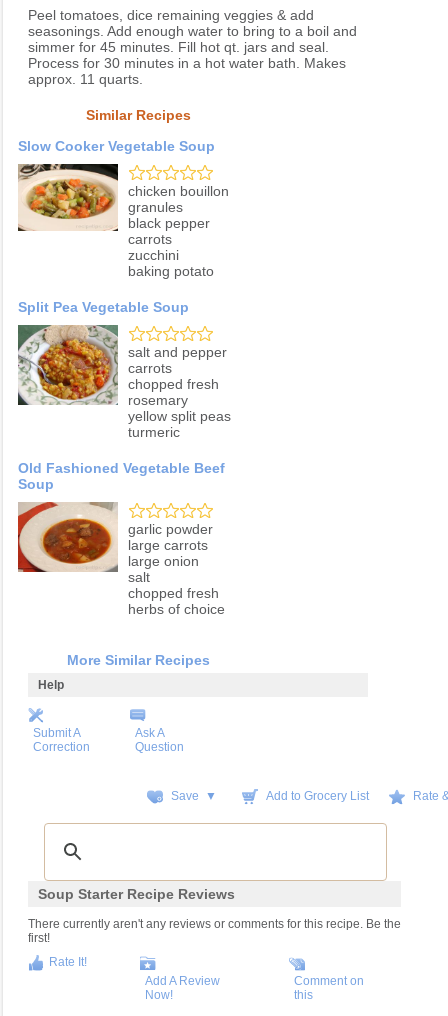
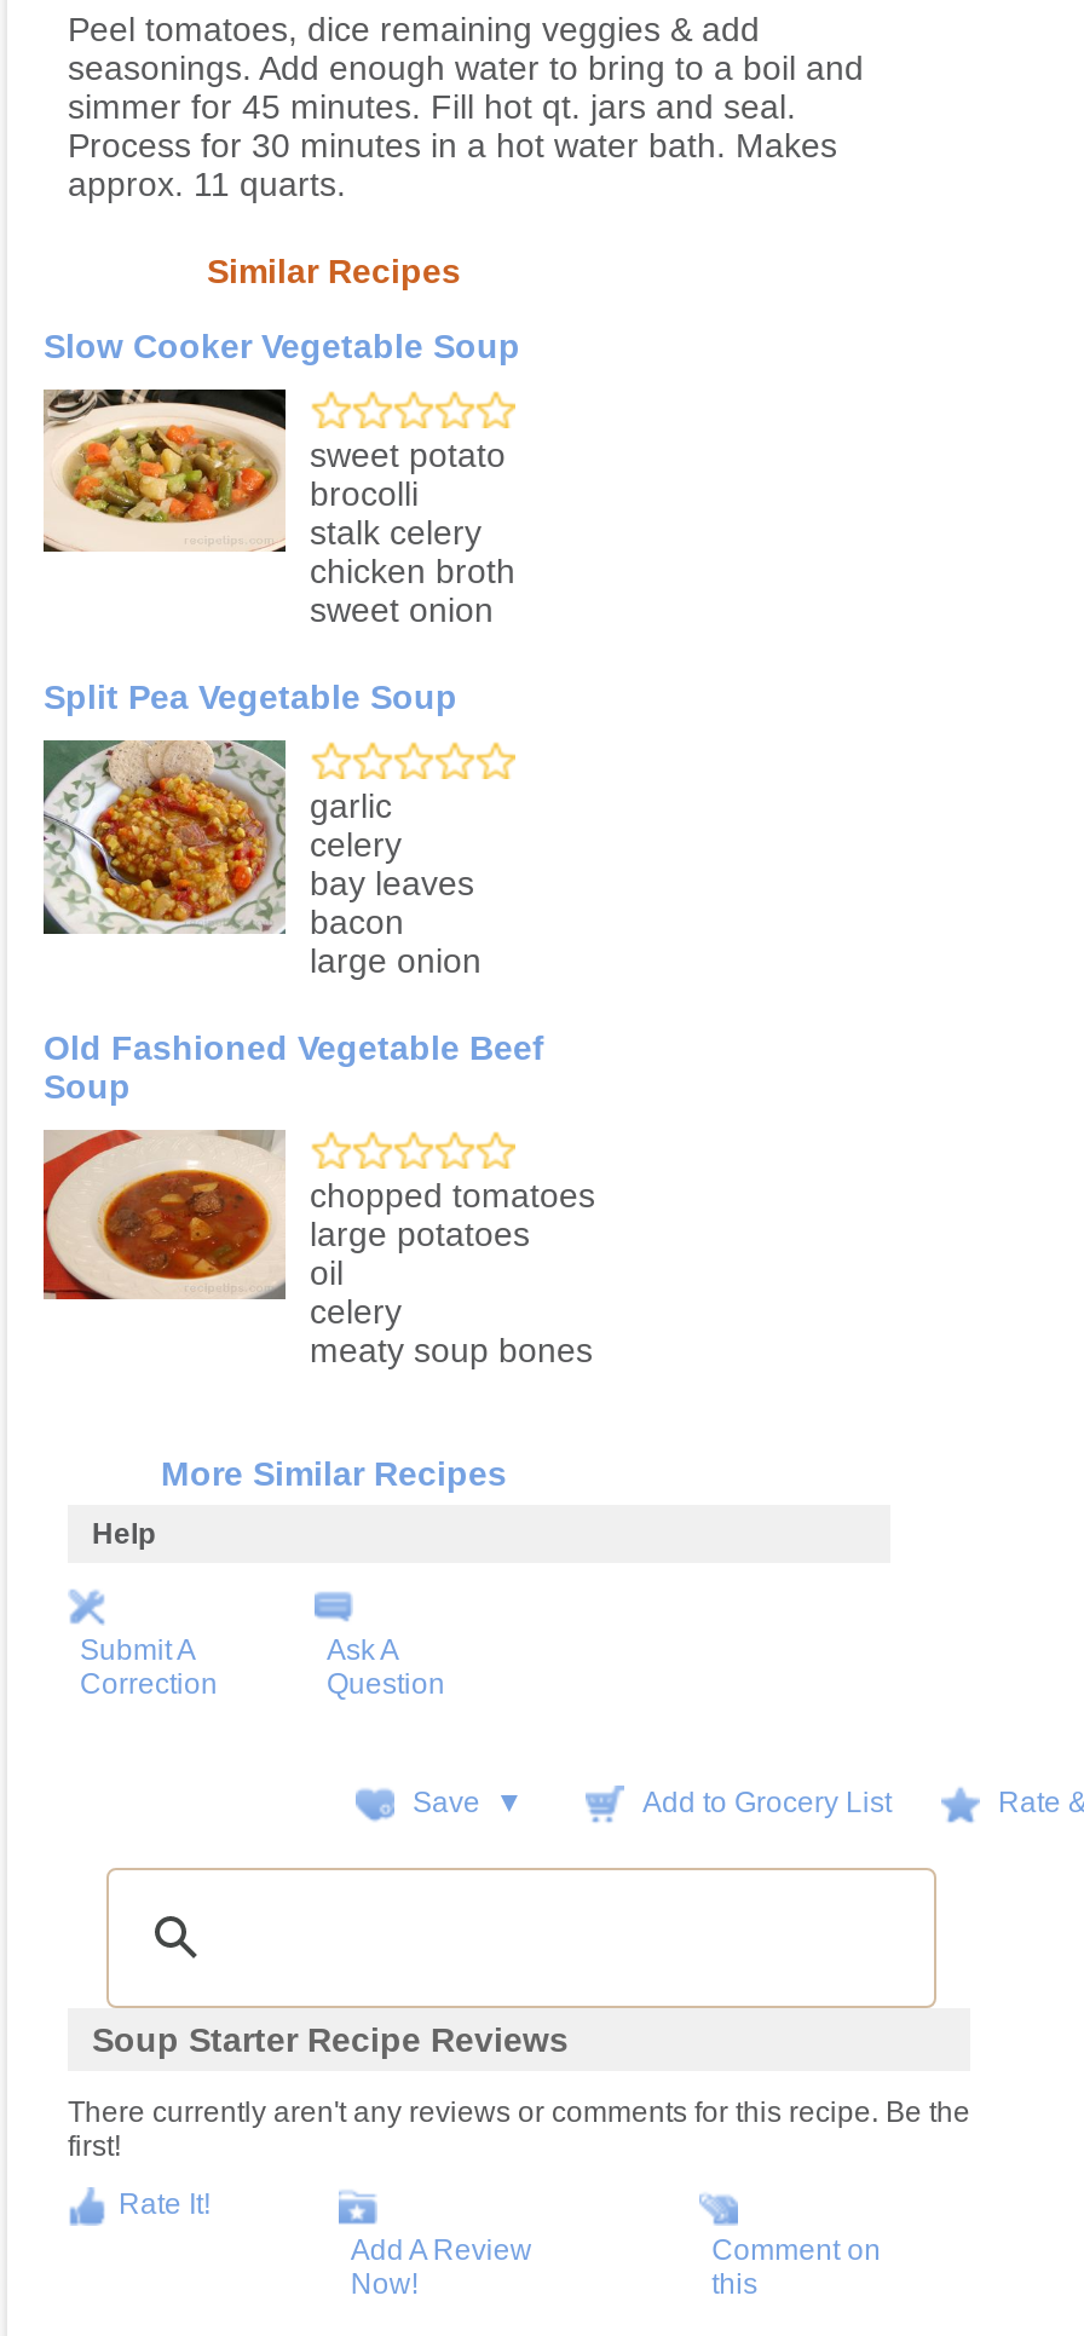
[128,183,229,279] chicken bouillon | granules | black pepper | carrots | zucchini | baking potato -> [310,437,515,630] sweet potato | brocolli | stalk celery | chicken broth | sweet onion
[128,344,231,440] salt and pepper | carrots | chopped fresh | rosemary | yellow split peas | turmeric -> [310,788,482,981] garlic | celery | bay leaves | bacon | large onion
[128,521,225,617] garlic powder | large carrots | large onion | salt | chopped fresh | herbs of choice -> [310,1177,595,1371] chopped tomatoes | large potatoes | oil | celery | meaty soup bones

